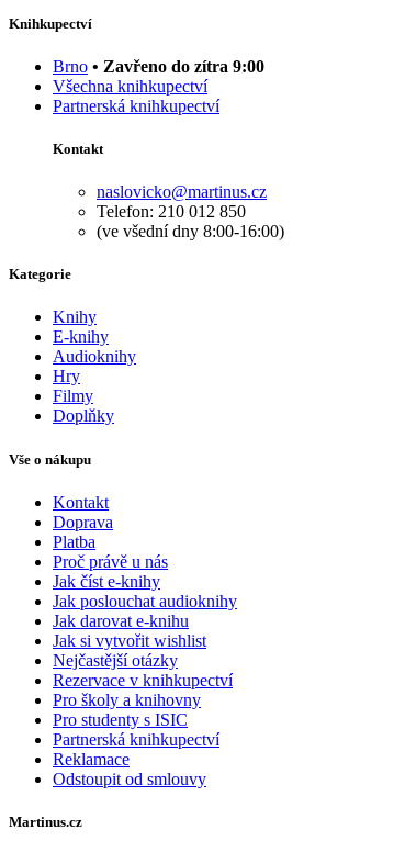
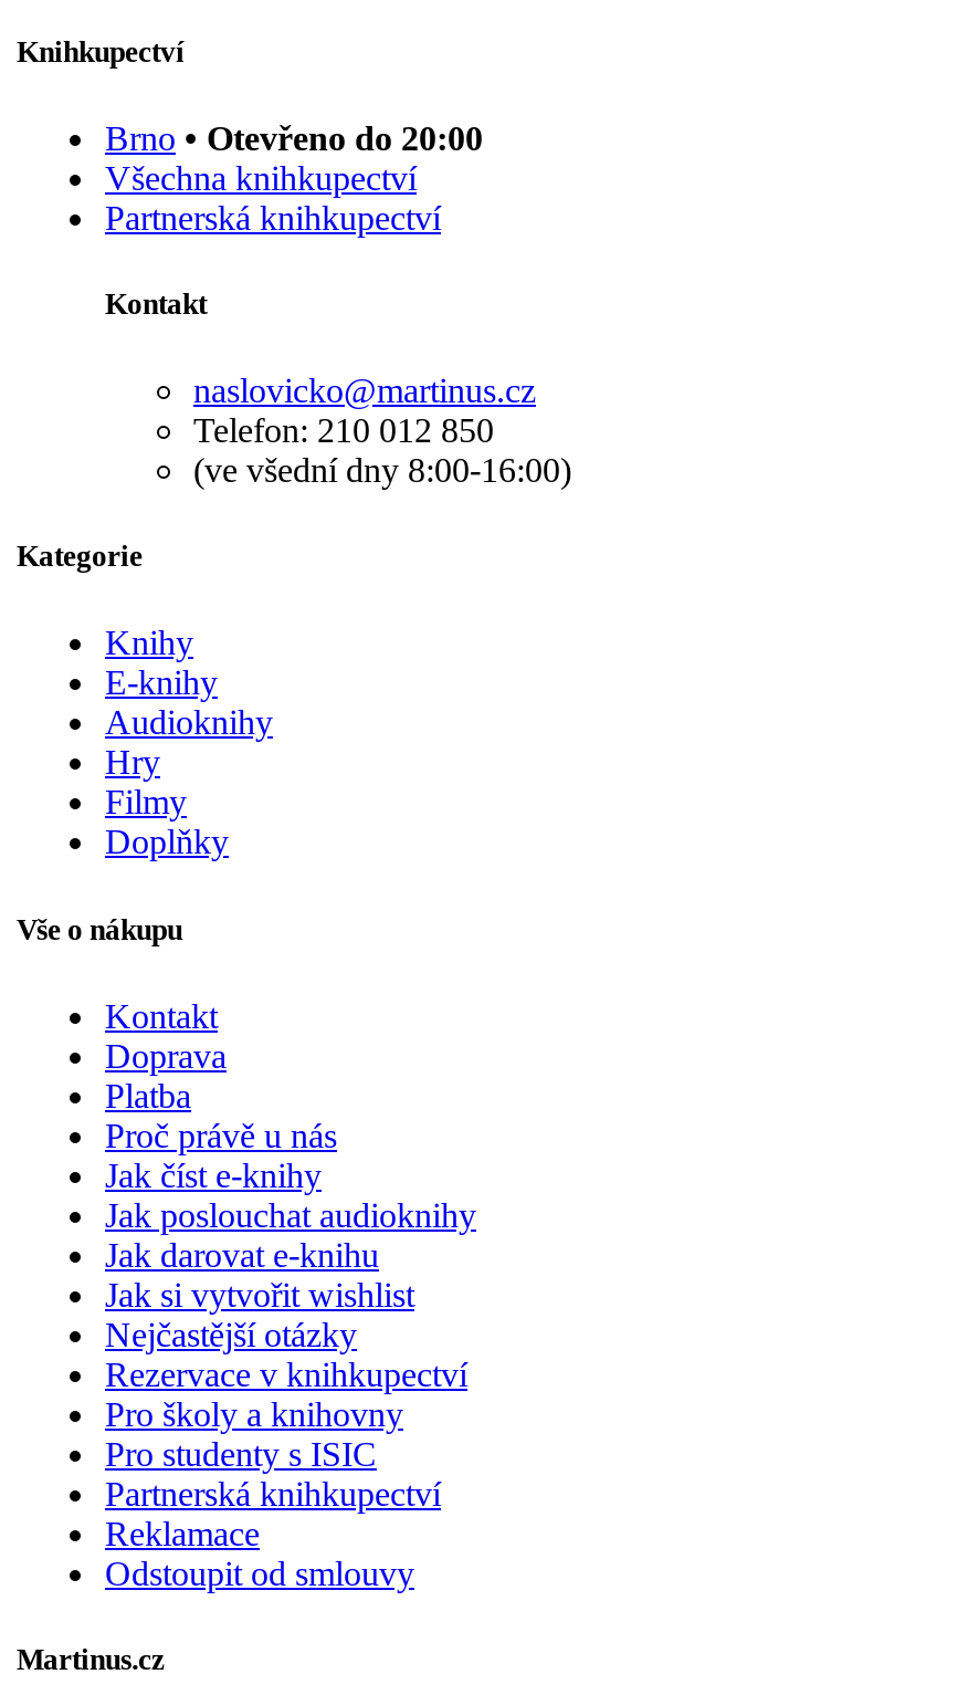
[53,57,264,75] Brno • Zavřeno do zítra 9:00 -> [105,119,483,156] Brno • Otevřeno do 20:00

